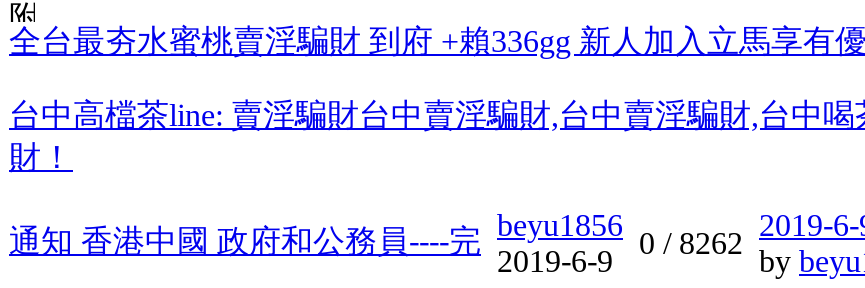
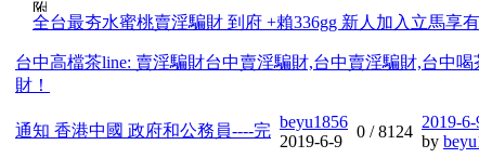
[9,208,743,260] 通知 香港中國 政府和公務員----完 beyu1856 0 / 8262 -> [15,113,413,141] 通知 香港中國 政府和公務員----完 beyu1856 0 / 8124

